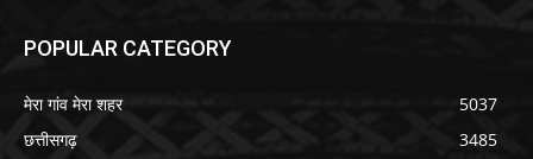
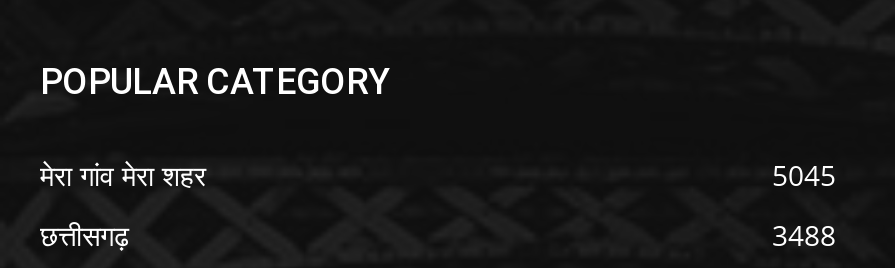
[459,93,497,116] 5037 -> [772,157,836,195] 5045
[459,129,497,151] 3485 -> [772,217,836,255] 3488

